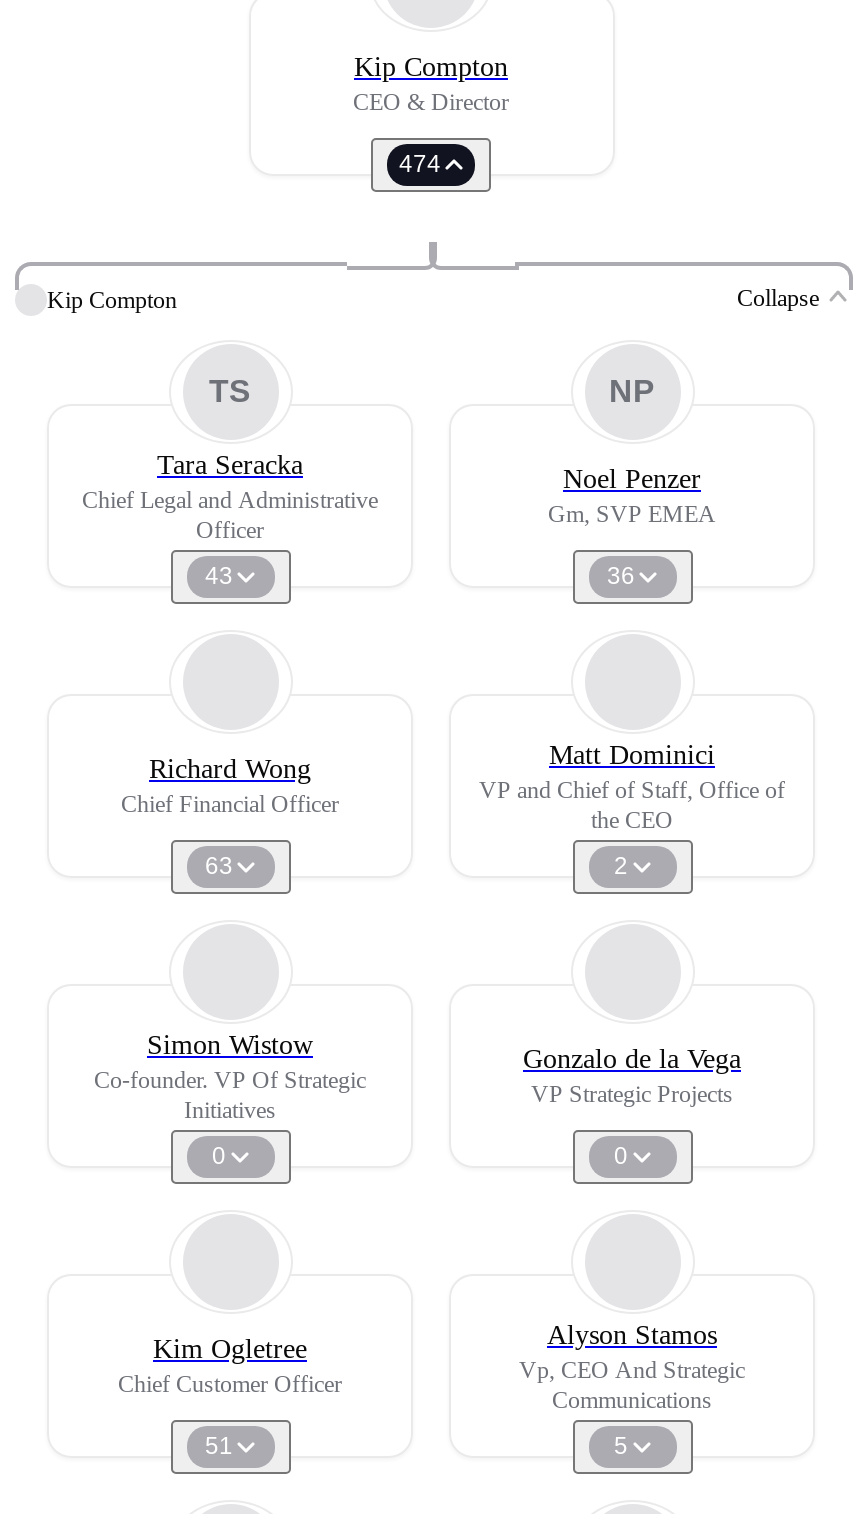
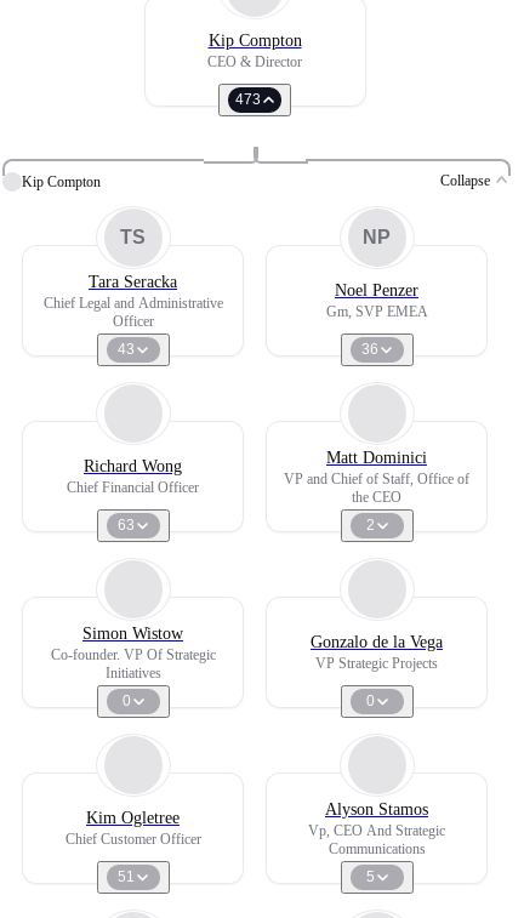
[399,150,441,178] 474 -> [235,91,261,108] 473

